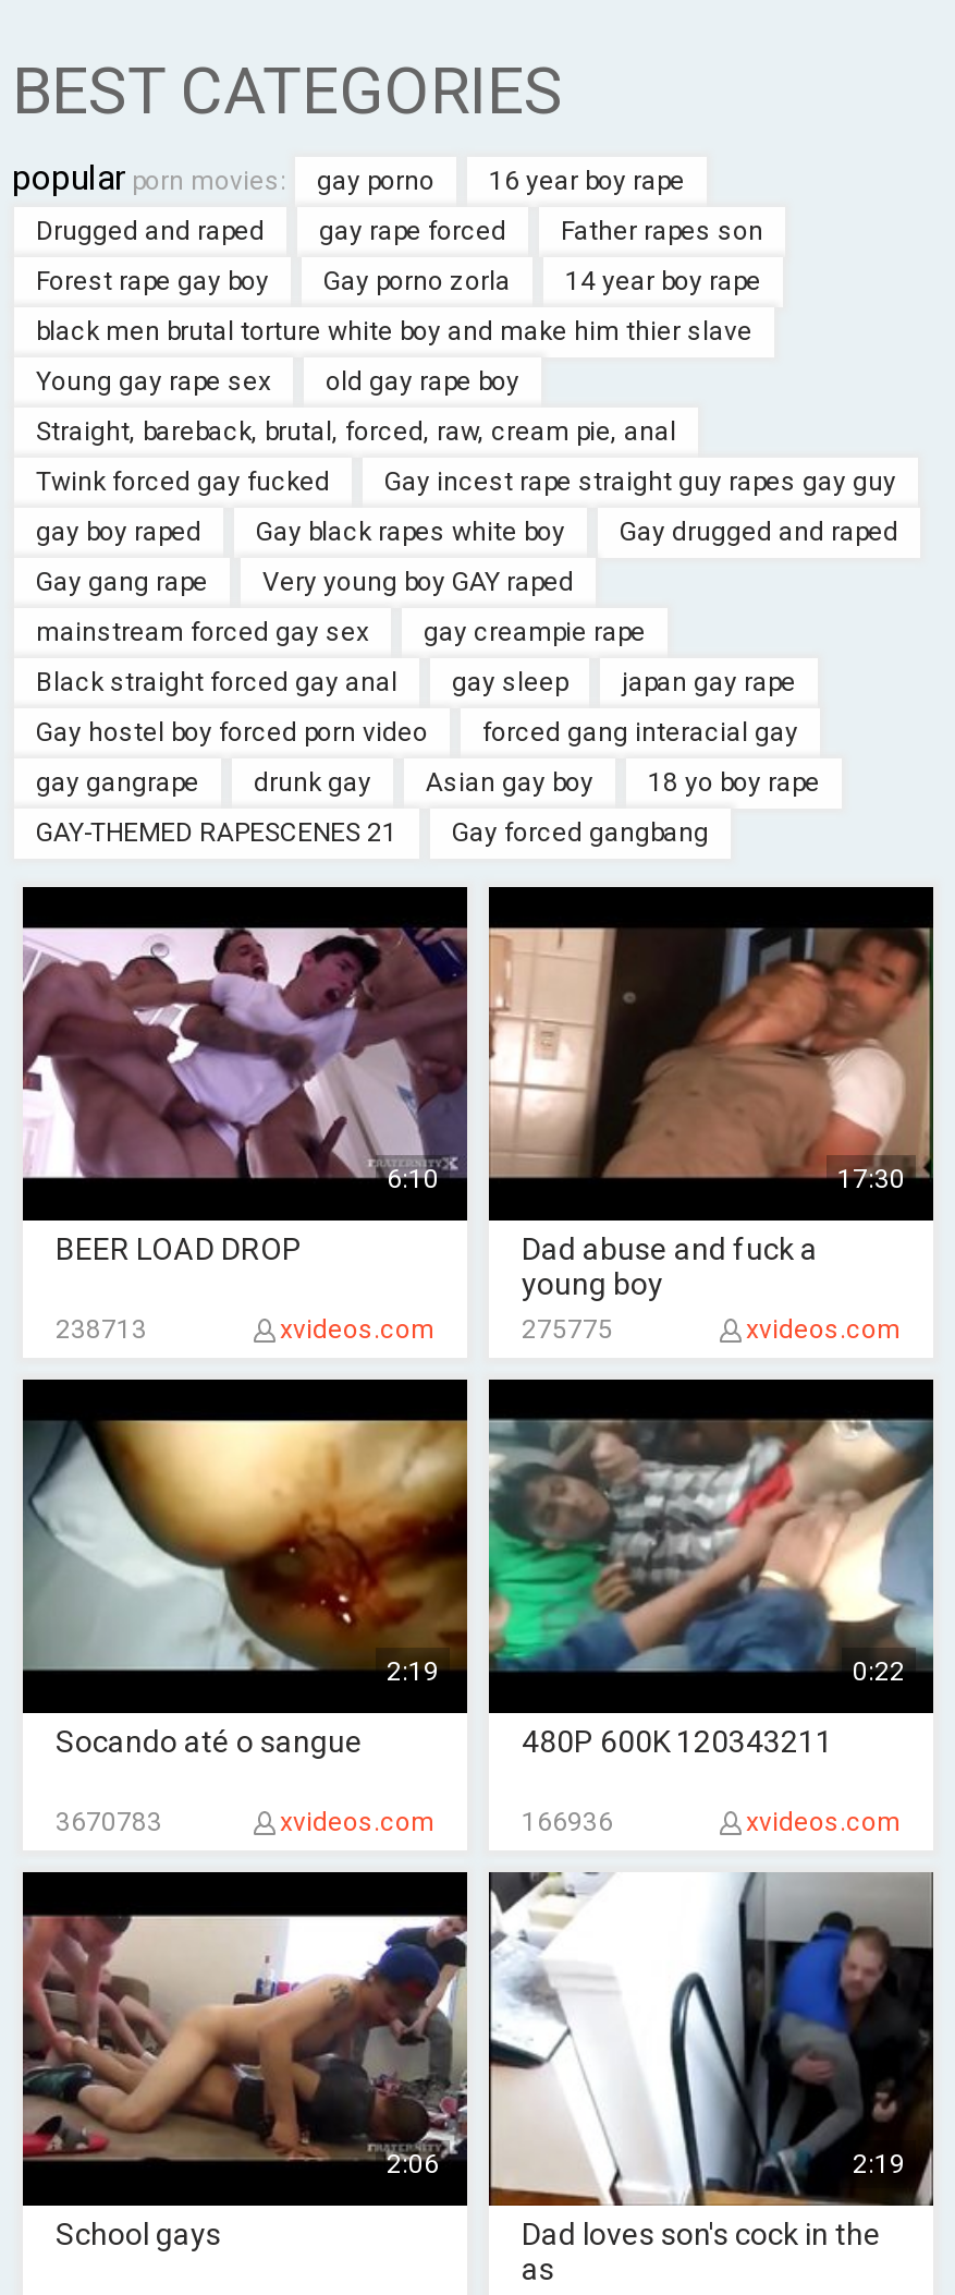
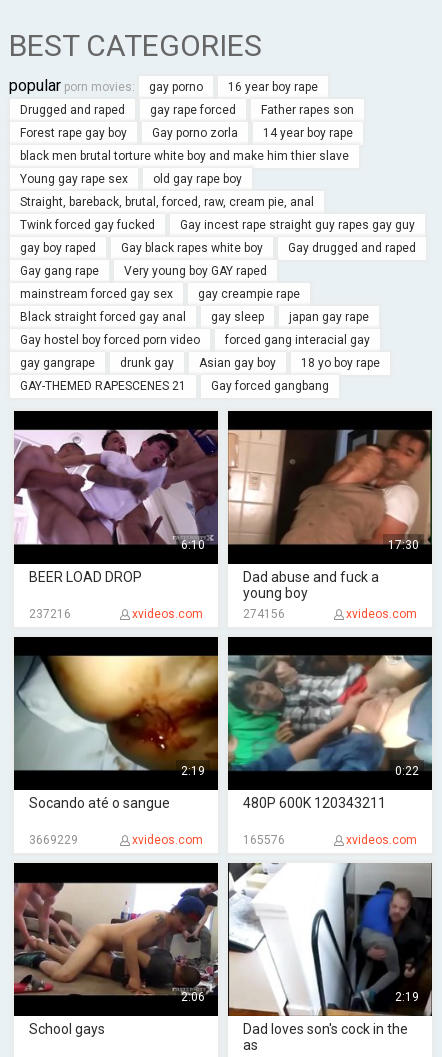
[56,1314,147,1345] 238713 -> [29,607,71,621] 237216
[522,1314,613,1345] 275775 -> [243,607,285,621] 274156
[56,1807,162,1837] 3670783 -> [29,833,78,847] 3669229
[522,1807,613,1837] 166936 -> [243,833,285,847] 165576

